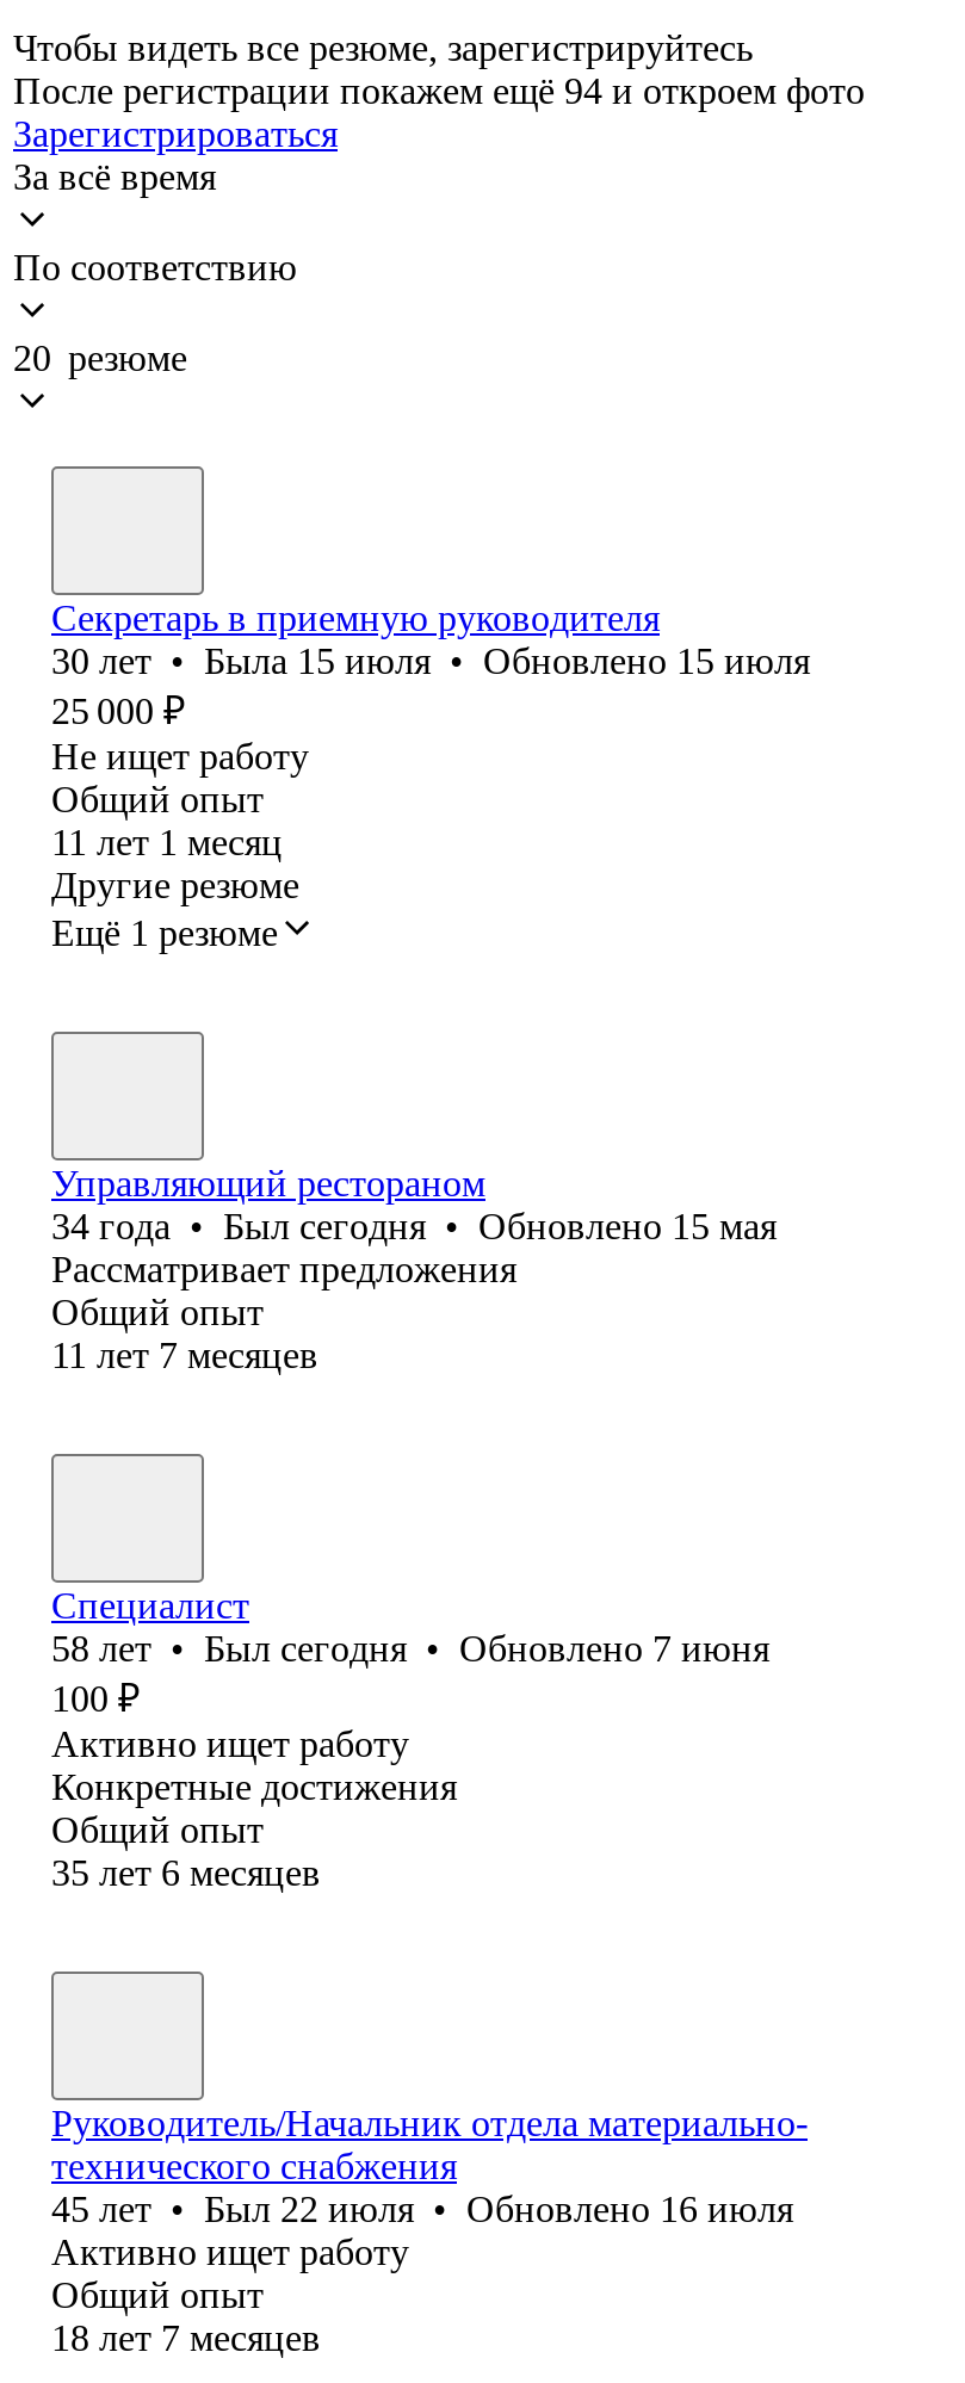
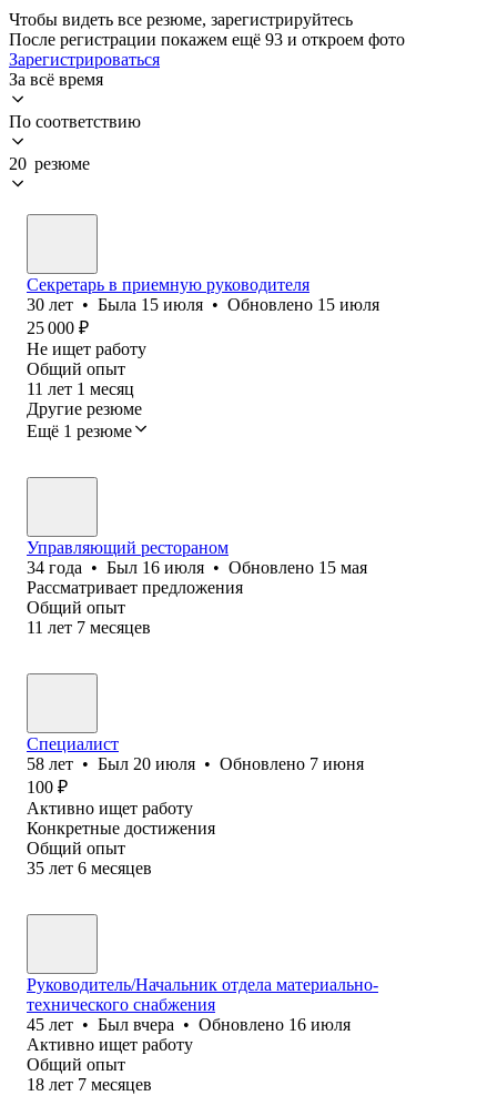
[13,70,865,111] После регистрации покажем ещё 94 и откроем фото -> [9,30,405,49] После регистрации покажем ещё 93 и откроем фото
[51,1206,777,1246] 34 года • Был сегодня • Обновлено 15 мая -> [27,558,367,577] 34 года • Был 16 июля • Обновлено 15 мая
[51,1628,769,1668] 58 лет • Был сегодня • Обновлено 7 июня -> [27,754,364,773] 58 лет • Был 20 июля • Обновлено 7 июня
[51,2188,793,2229] 45 лет • Был 22 июля • Обновлено 16 июля -> [27,1015,351,1034] 45 лет • Был вчера • Обновлено 16 июля

